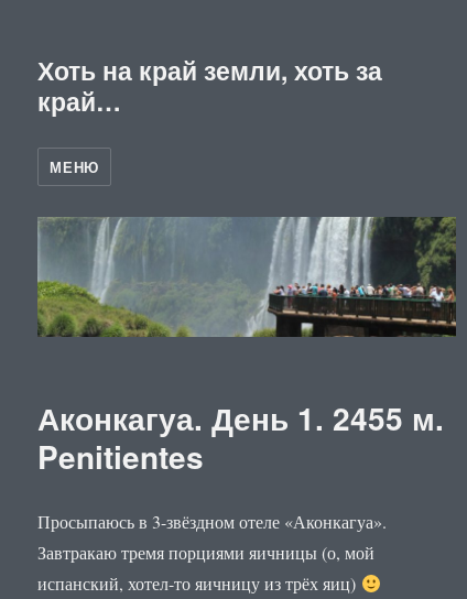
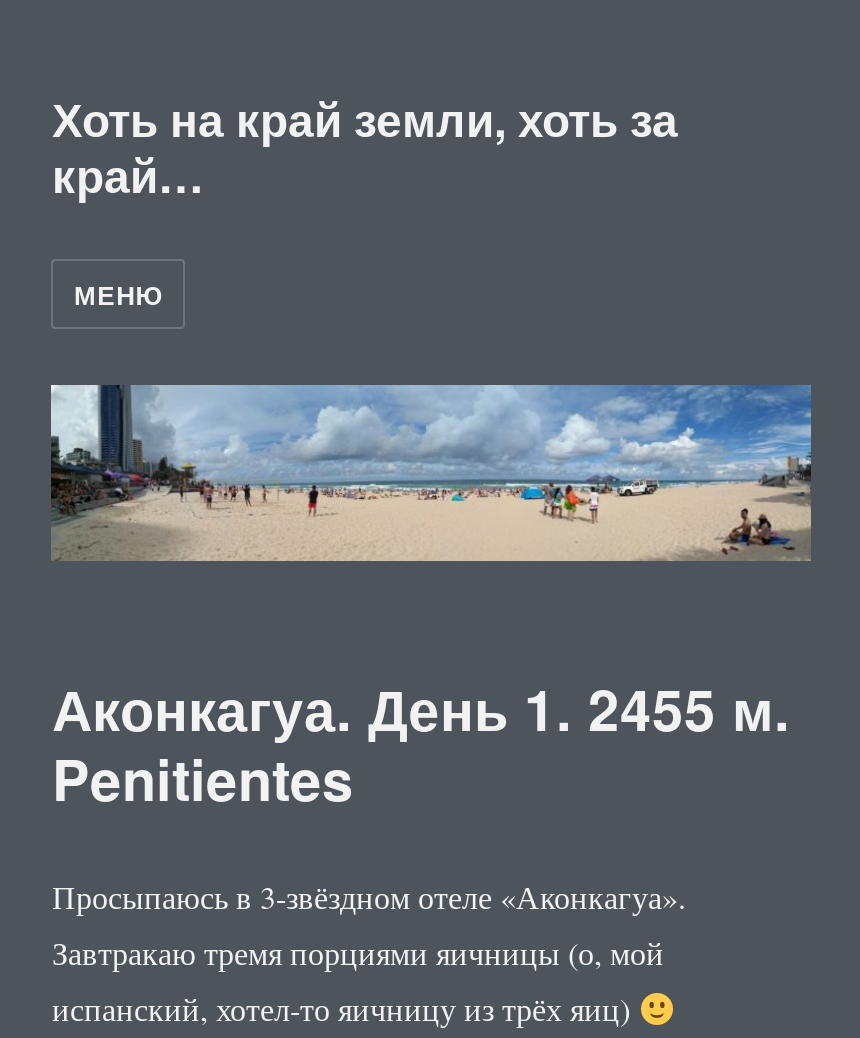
[36,216,456,337] [image] -> [49,383,813,563] [image]

